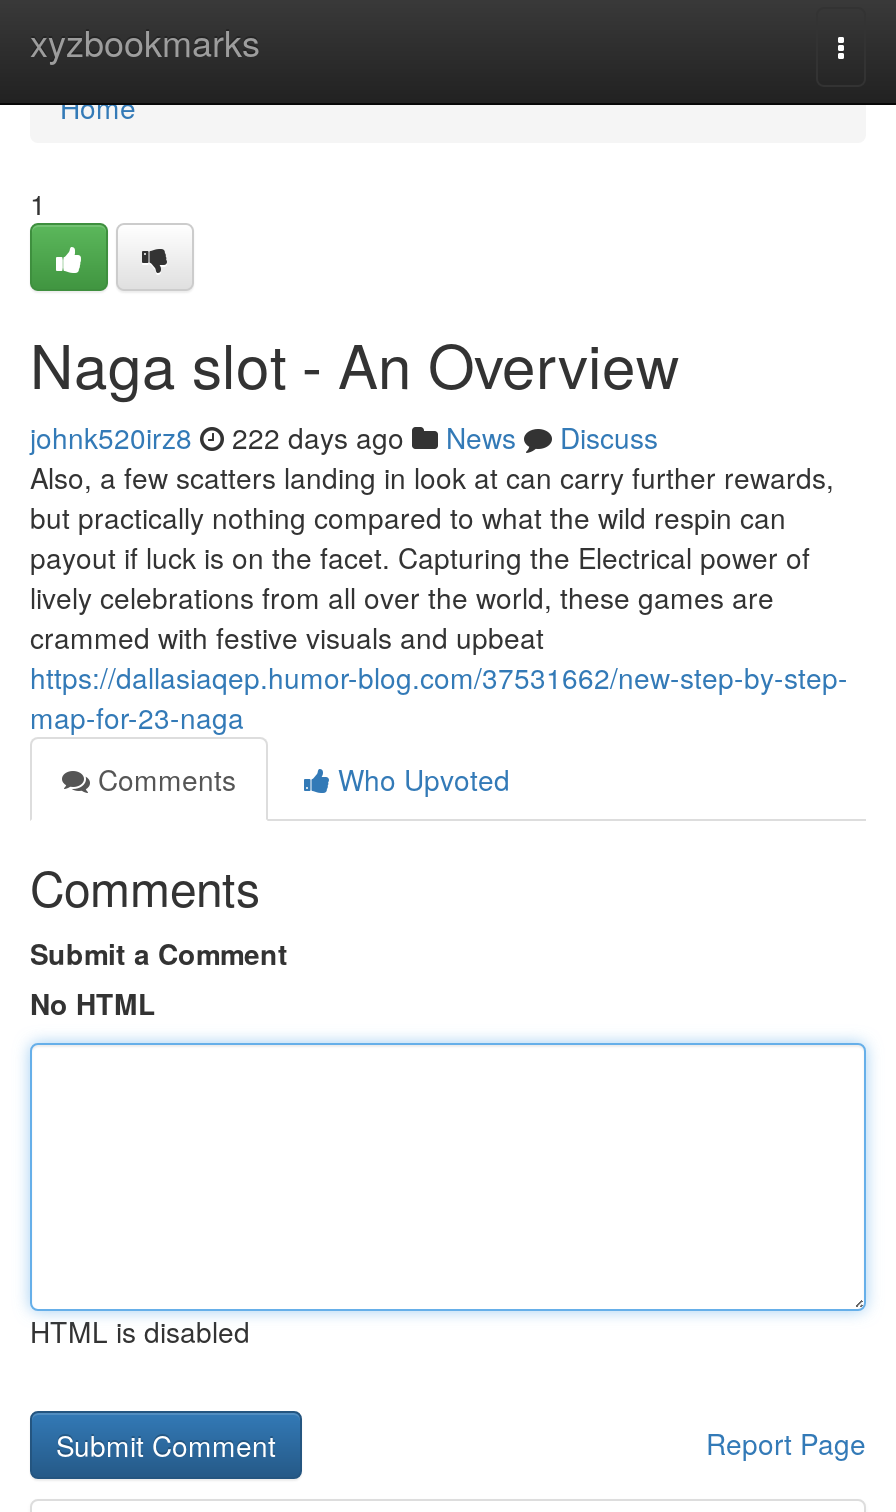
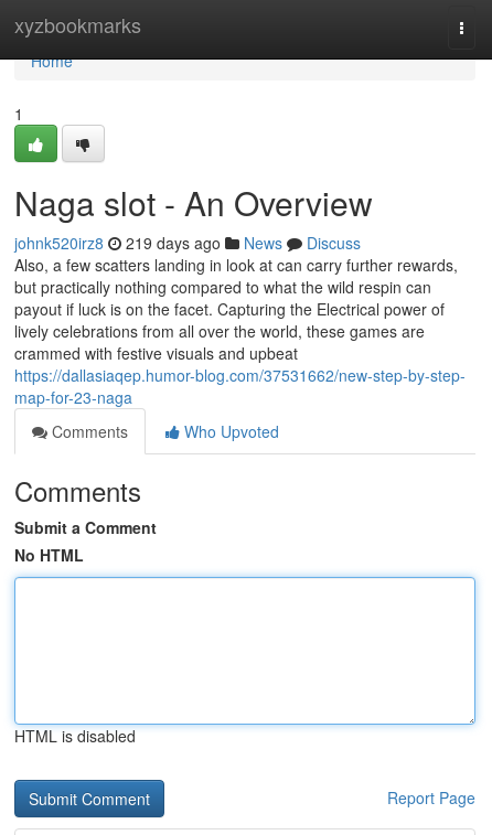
[30,417,658,457] johnk520irz8 222 days ago News Discuss -> [14,232,361,254] johnk520irz8 219 days ago News Discuss

